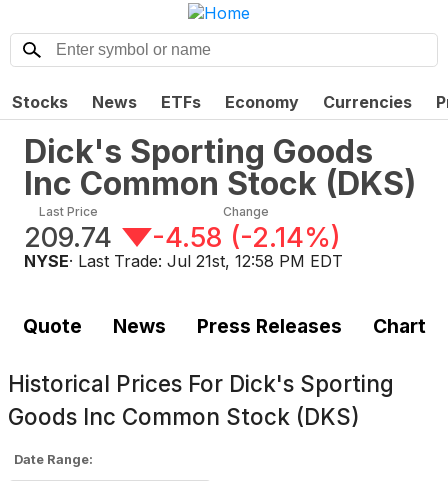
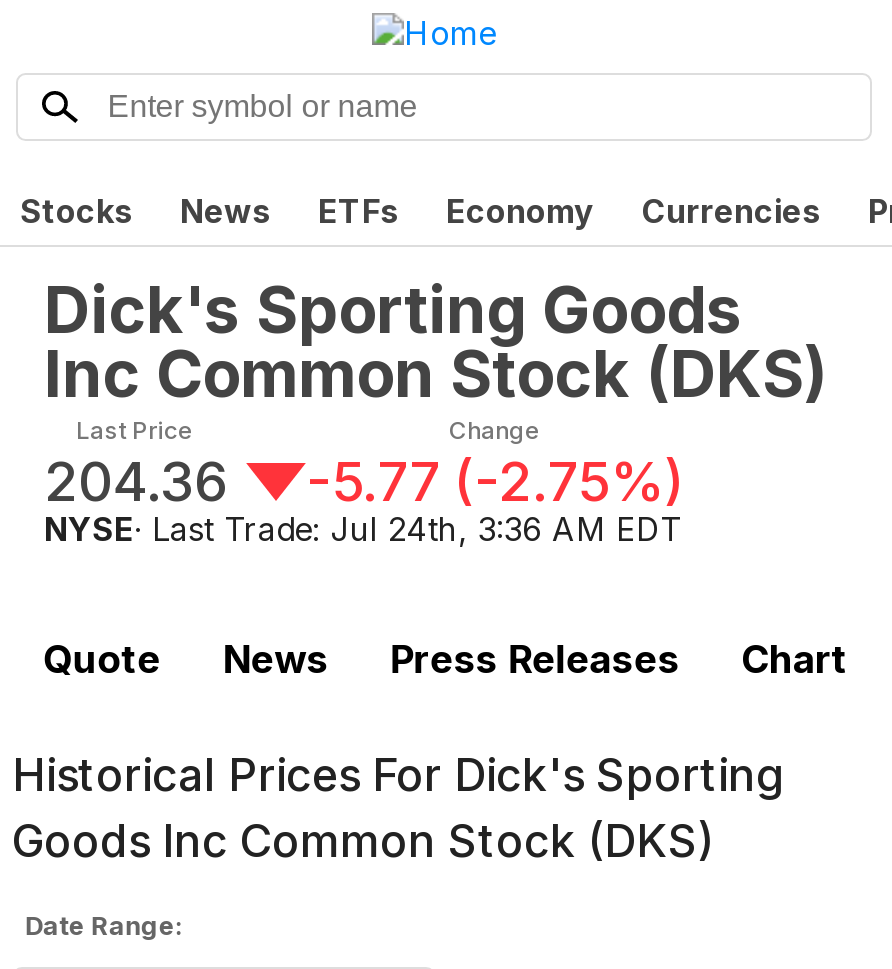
[24,221,112,254] 209.74 -> [44,448,226,514] 204.36
[152,221,341,254] -4.58 (-2.14%) -> [306,448,684,514] -5.77 (-2.75%)
[24,251,343,271] NYSE · Last Trade: Jul 21st, 12:58 PM EDT -> [44,508,682,548] NYSE · Last Trade: Jul 24th, 3:36 AM EDT

